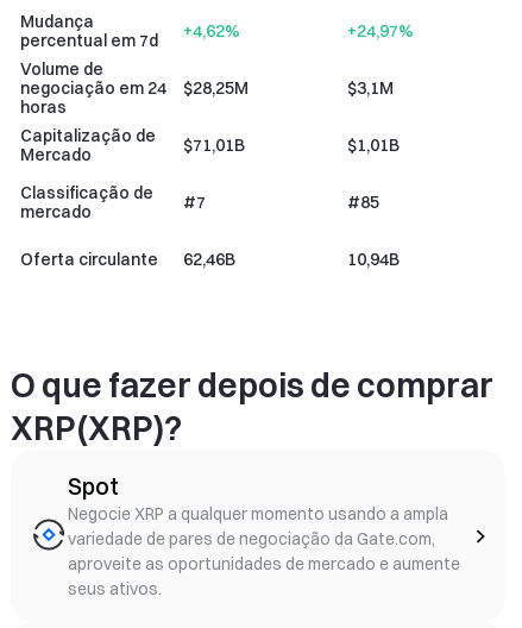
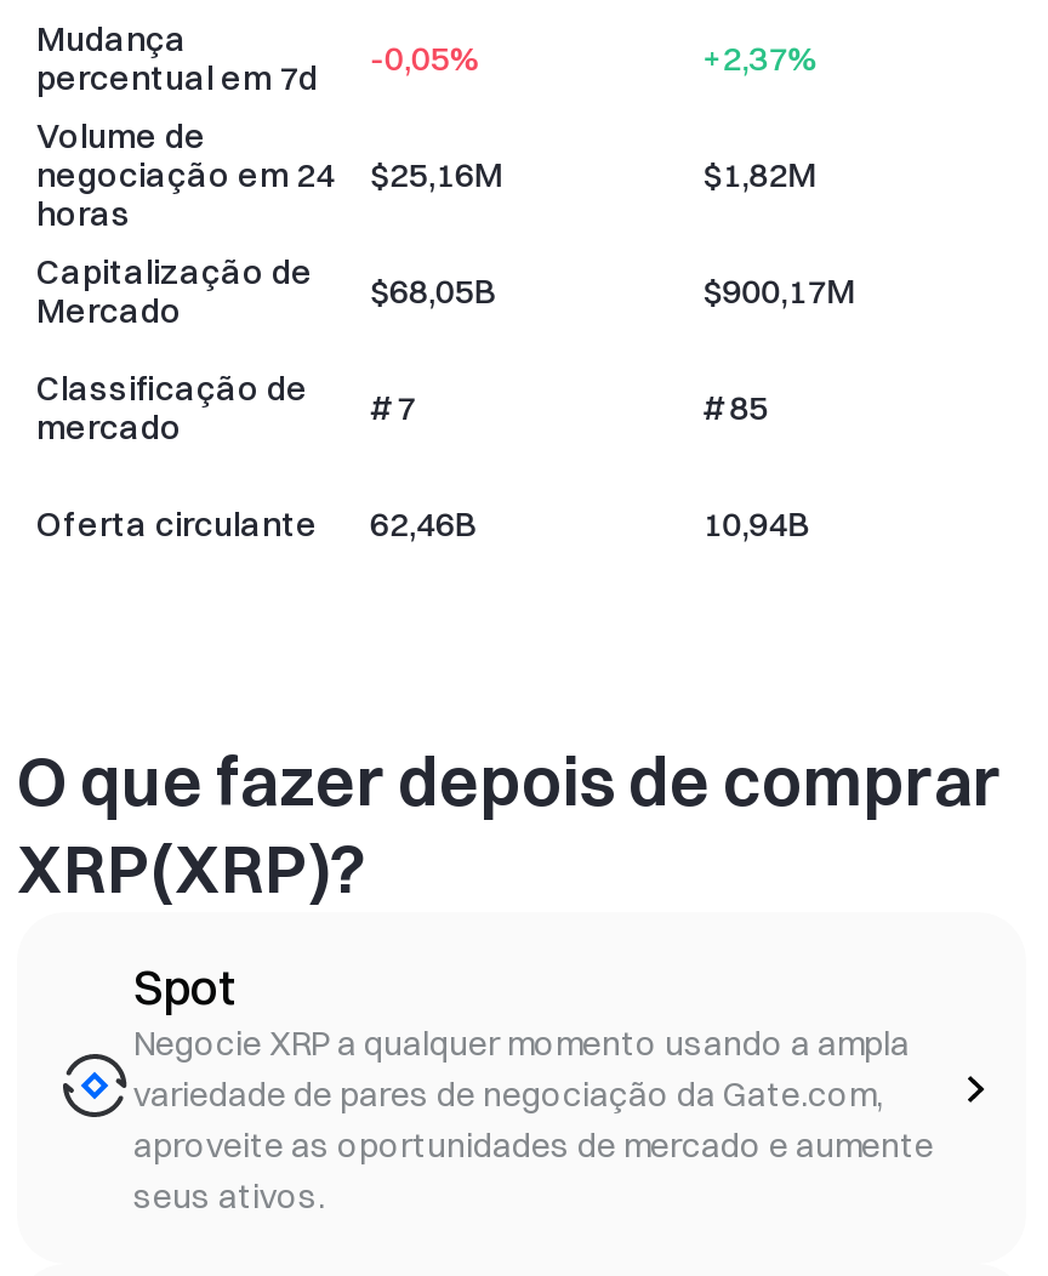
[20,20,241,51] percentual em 7d +4,62% -> [36,36,481,99] percentual em 7d -0,05%
[347,20,413,42] +24,97% -> [703,36,819,80] +2,37%
[183,77,393,99] $28,25M | $3,1M -> [369,153,817,196] $25,16M | $1,82M
[183,134,399,156] $71,01B | $1,01B -> [369,269,856,313] $68,05B | $900,17M

